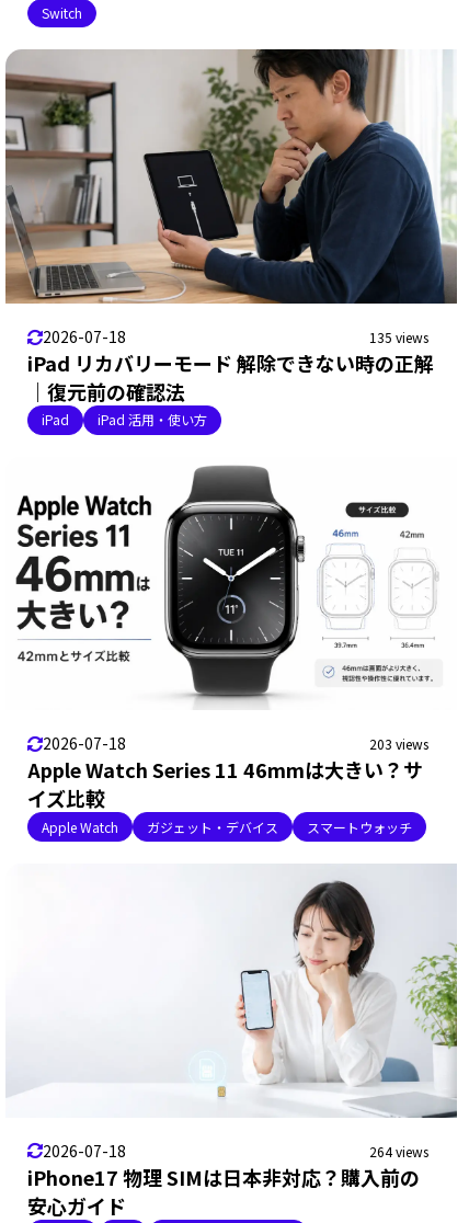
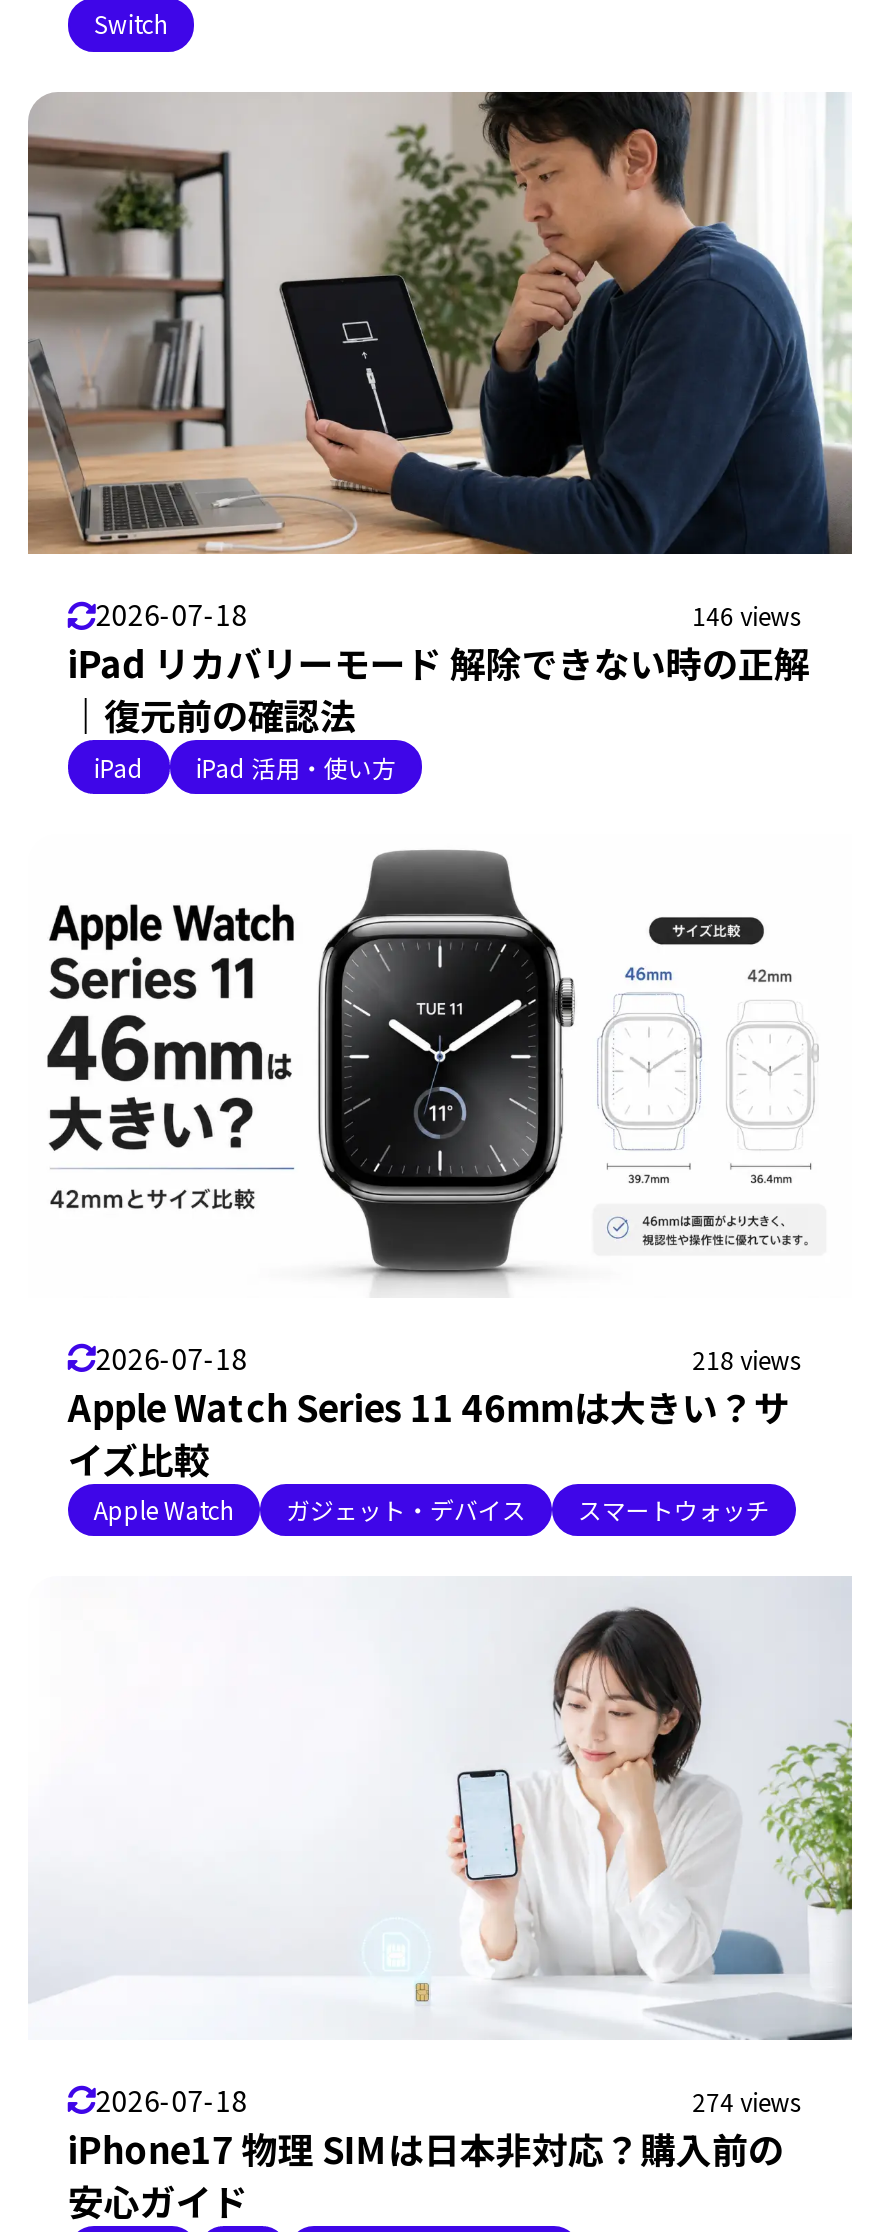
[369,328,429,347] 135 views -> [692,598,800,632] 146 views
[369,735,429,753] 203 views -> [692,1341,800,1375] 218 views
[369,1141,429,1160] 264 views -> [692,2083,800,2117] 274 views

